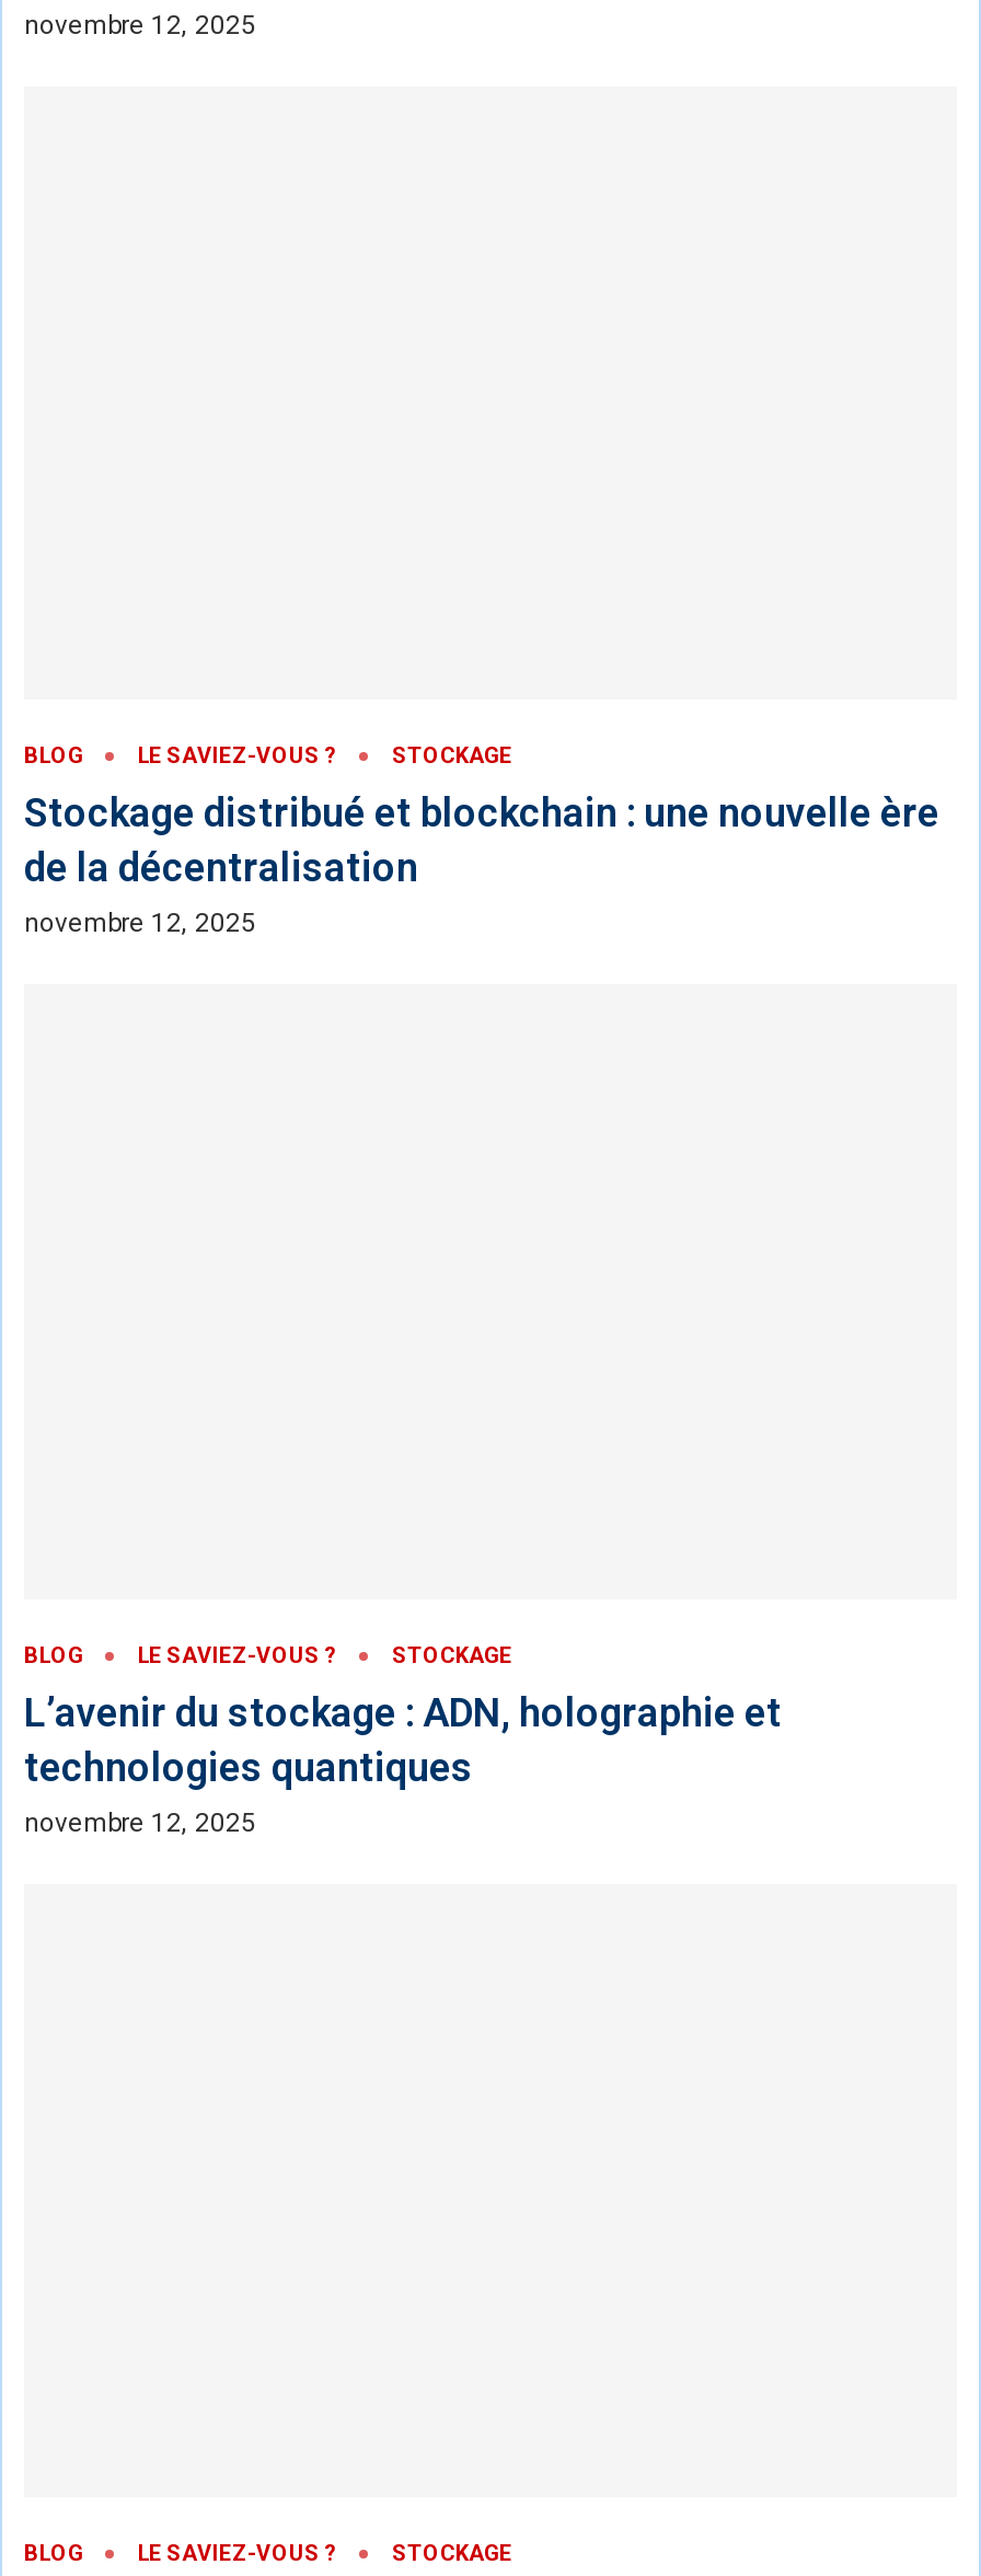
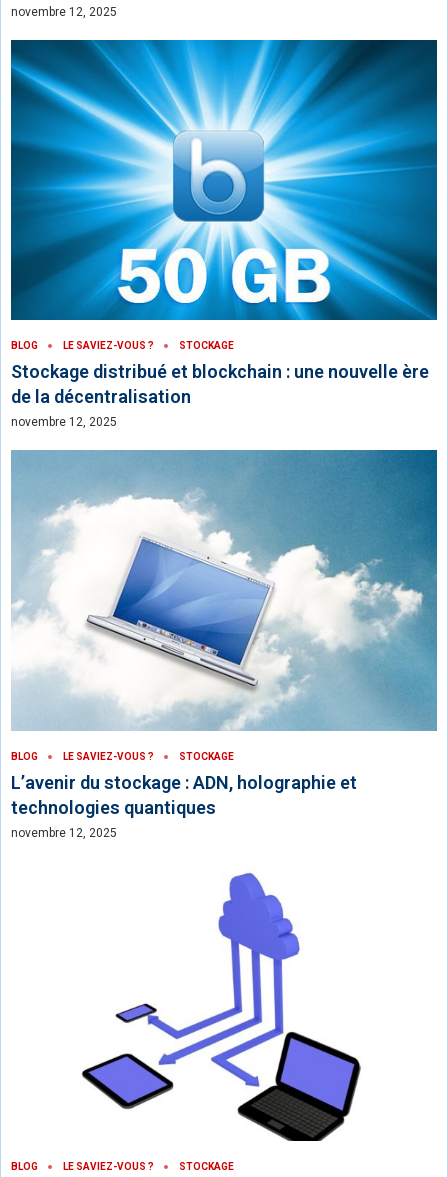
none -> [10,39,438,321] [image]
none -> [10,449,438,732] [image]
none -> [81,872,361,1142] [image]

